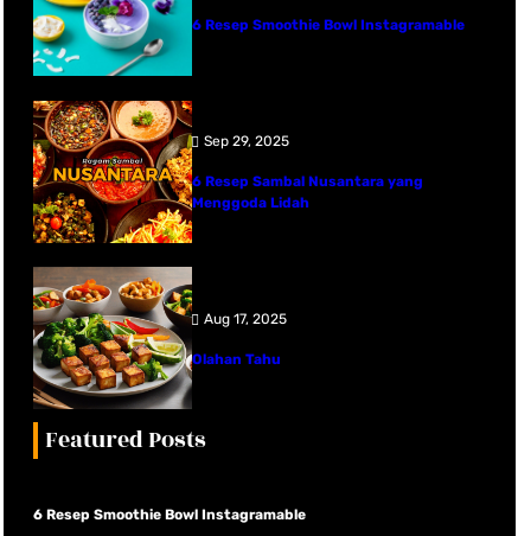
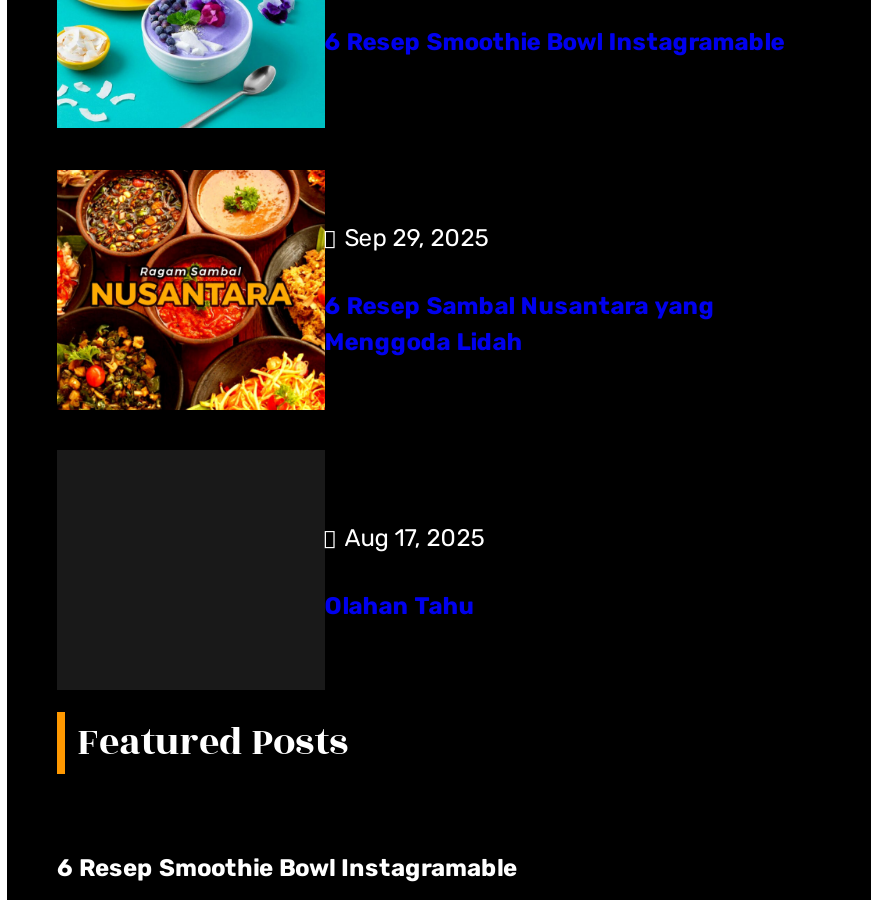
[32,266,193,410] [image] -> none

